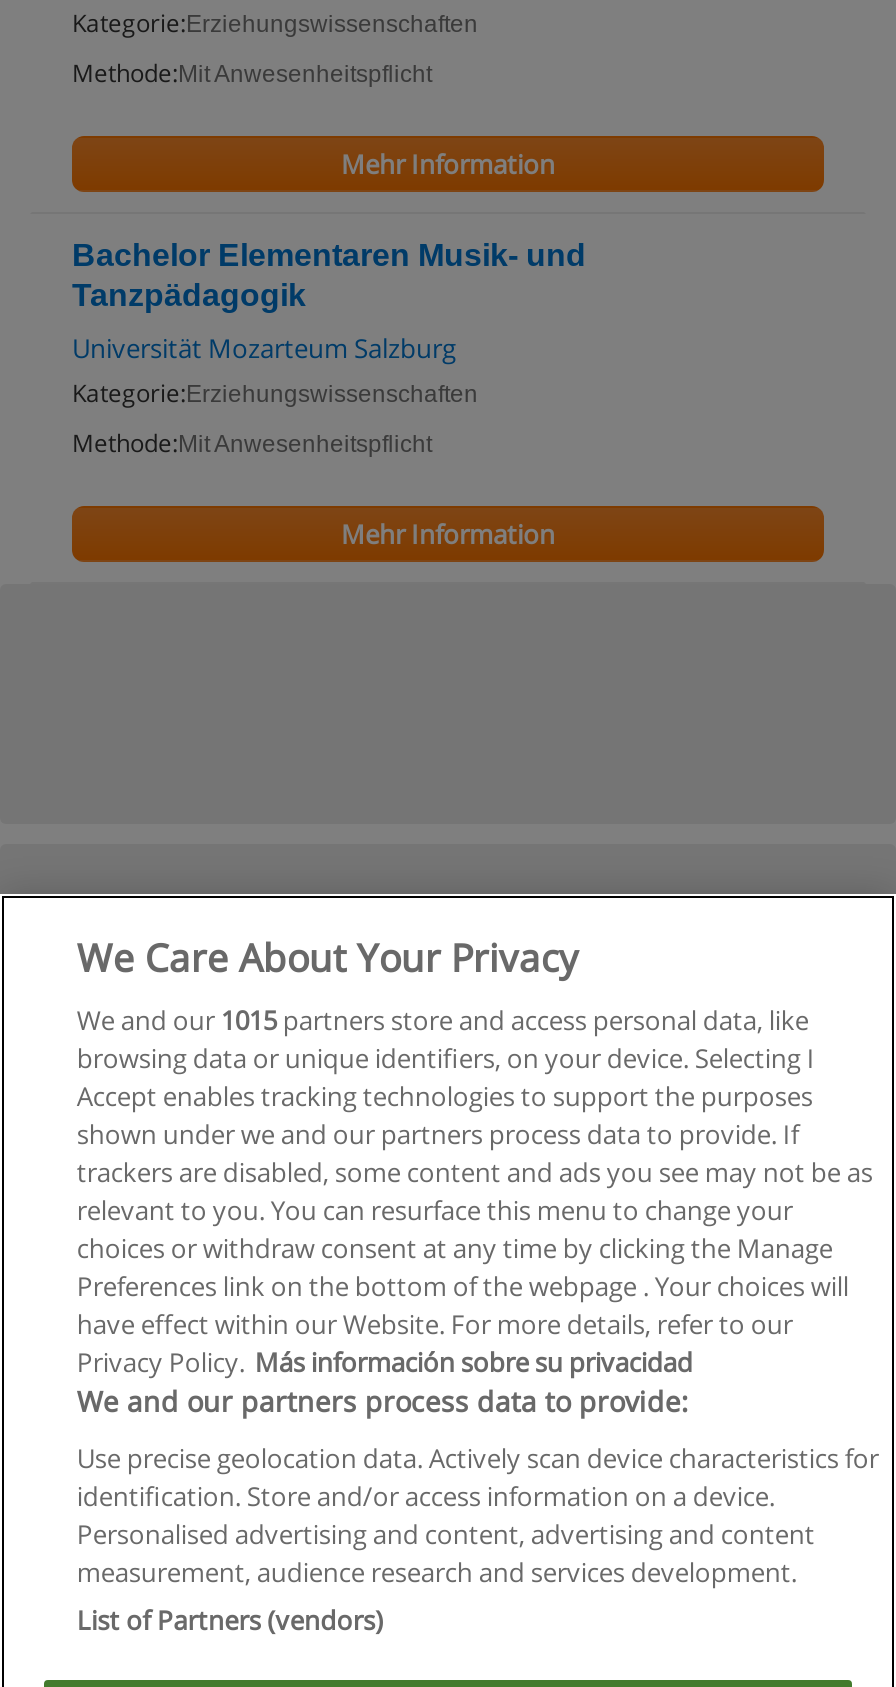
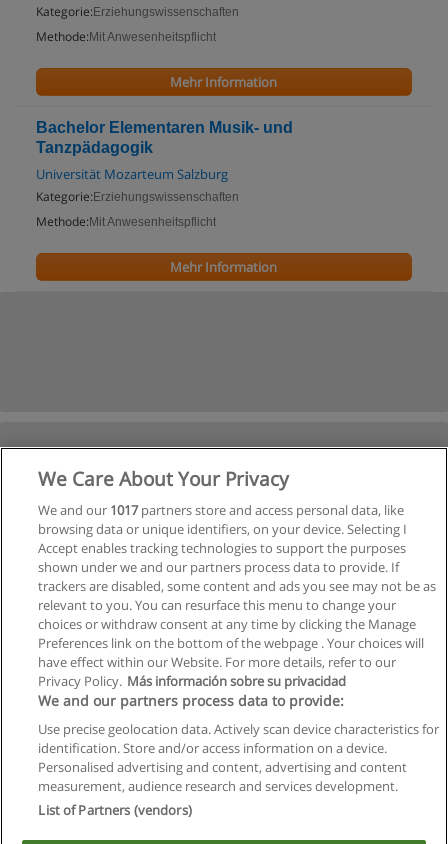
[77,1002,809,1038] We and our 1015 partners store and access personal data, like -> [38,501,404,519] We and our 1017 partners store and access personal data, like

